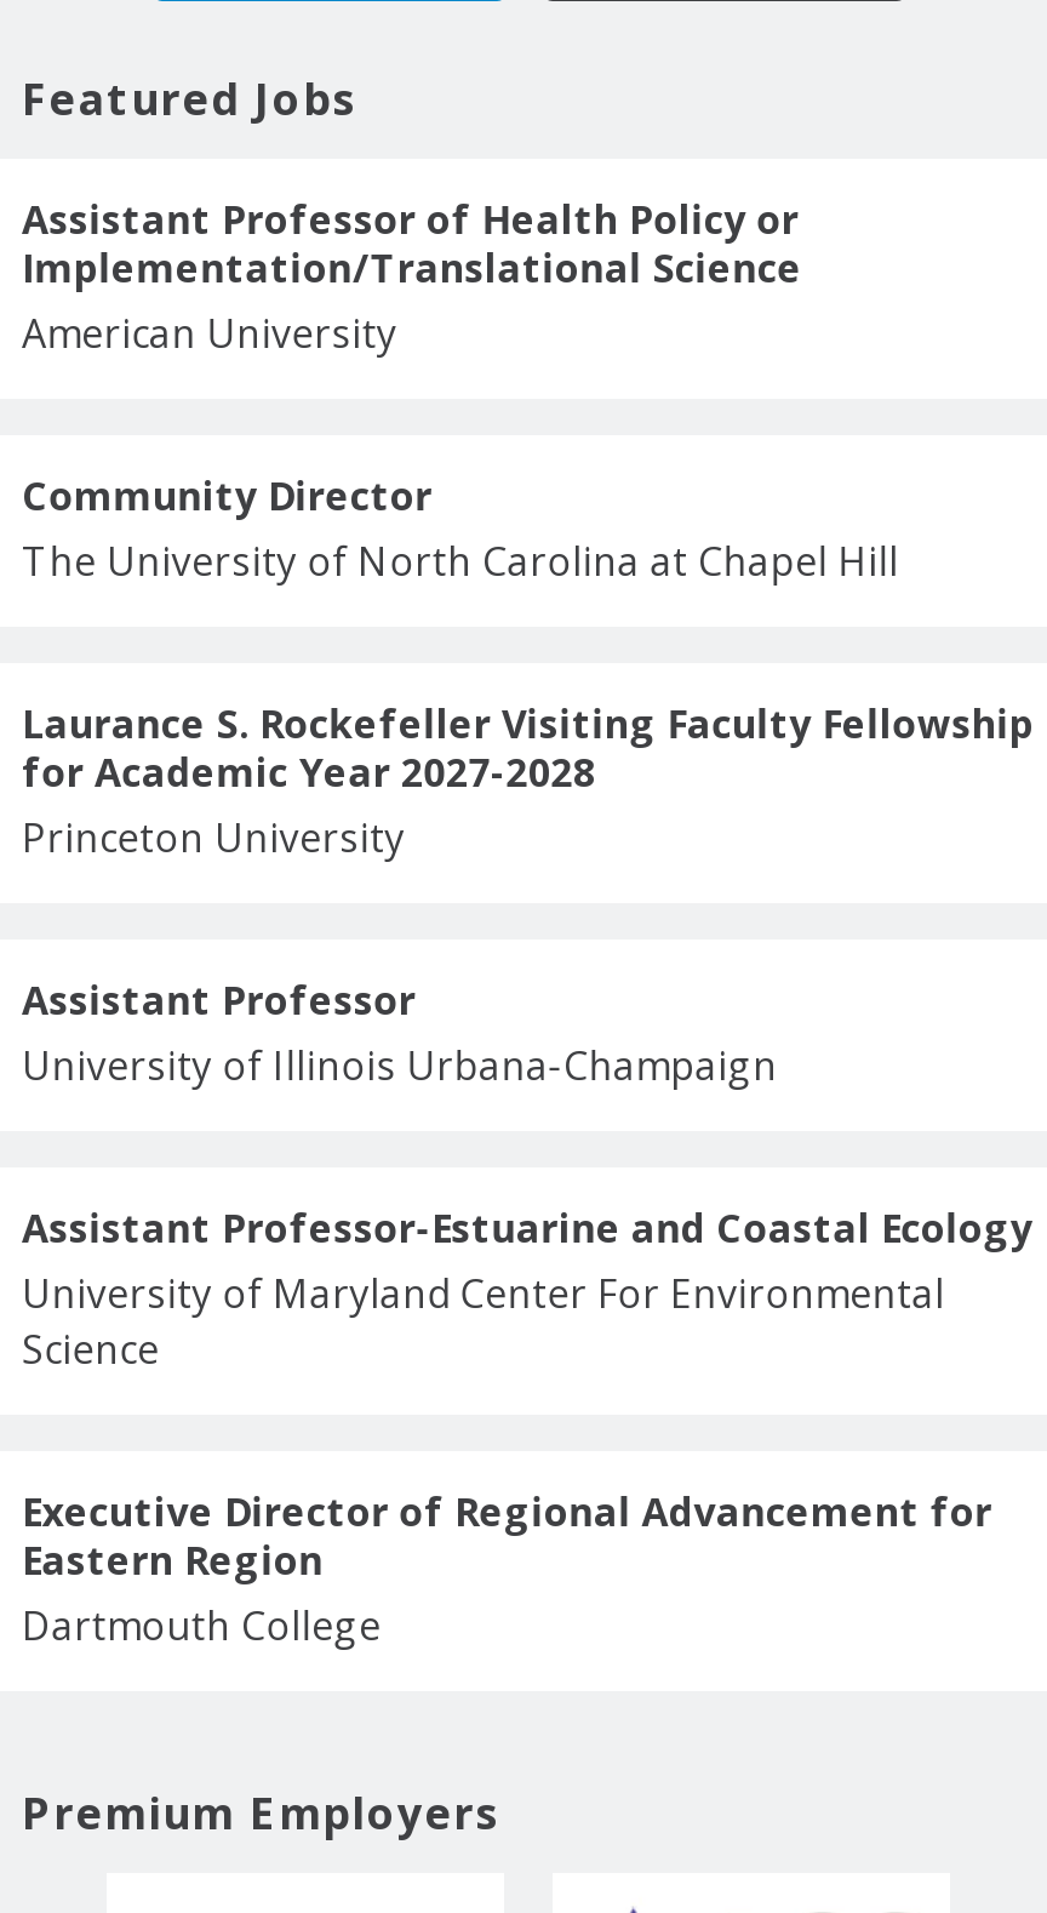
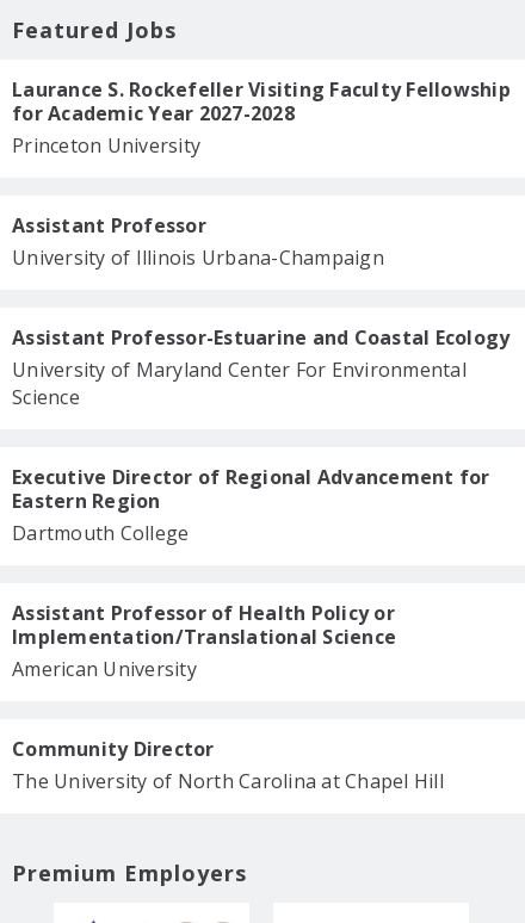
moved [22,192,899,587] -> [12,600,444,794]: Assistant Professor of Health Policy or | Implementation/Translational Science | American University | Community Director | The University of North Carolina at Chapel Hill
moved [22,696,1034,1651] -> [12,76,510,546]: Laurance S. Rockefeller Visiting Faculty Fellowship | for Academic Year 2027-2028 | Princeton University | ... | Eastern Region | Dartmouth College

